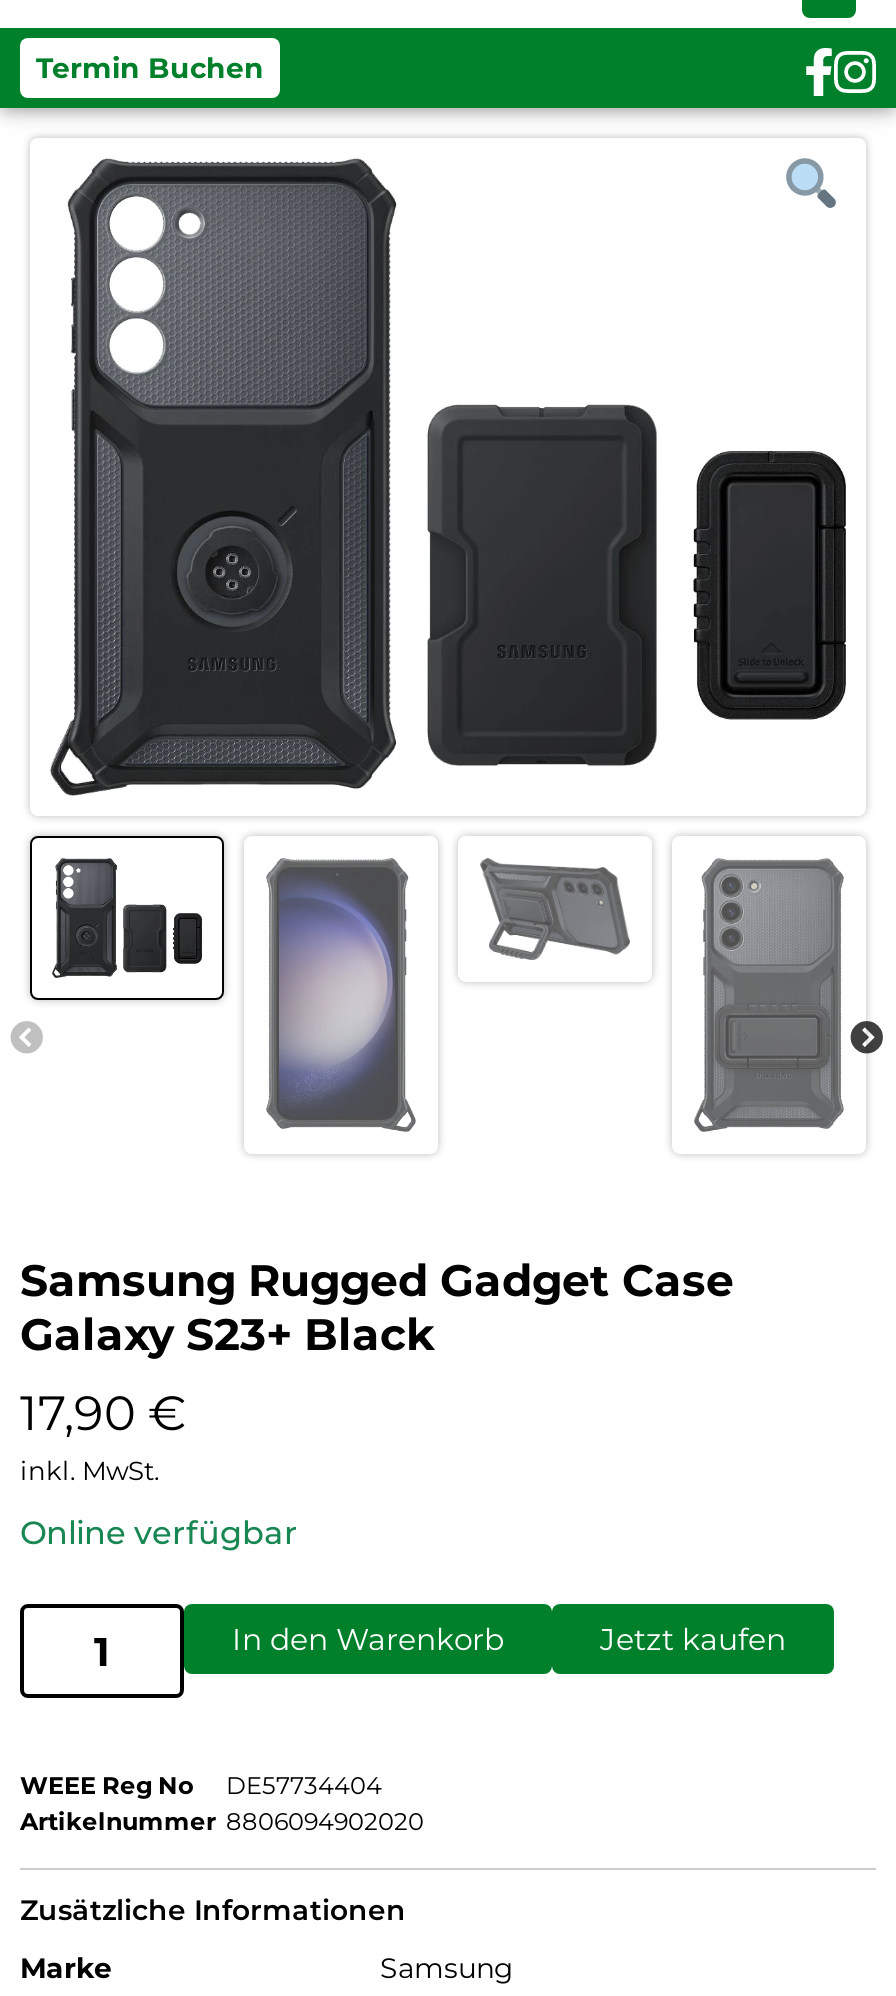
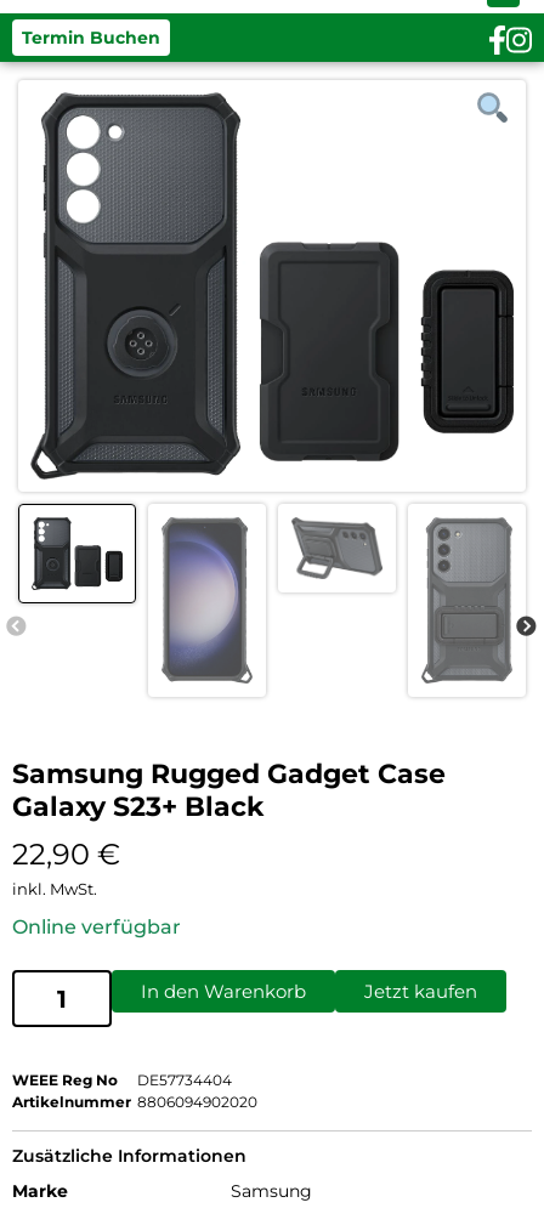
[20,1385,186,1443] 17,90 € -> [12,837,120,872] 22,90 €

